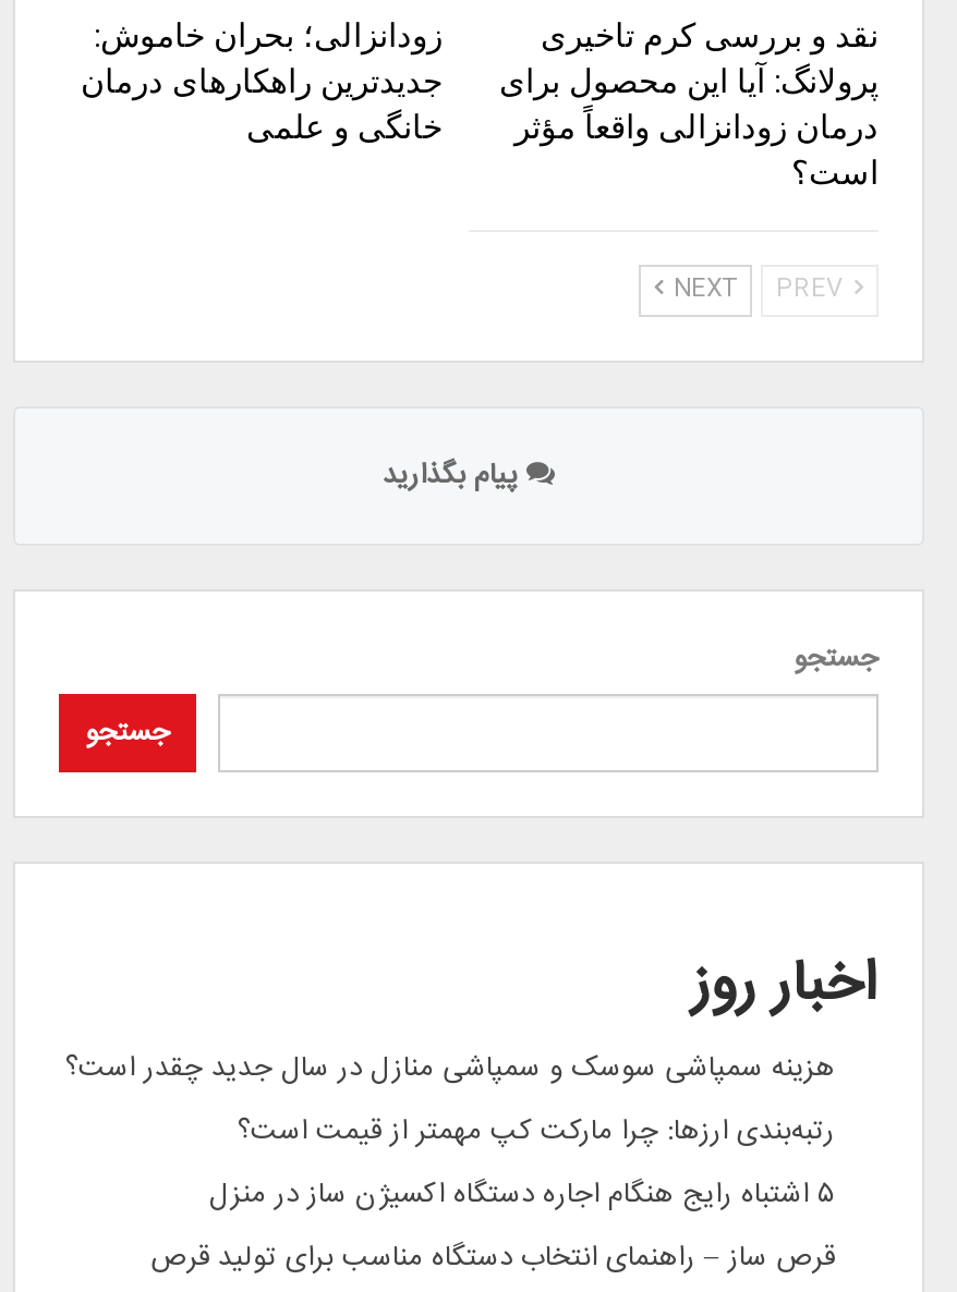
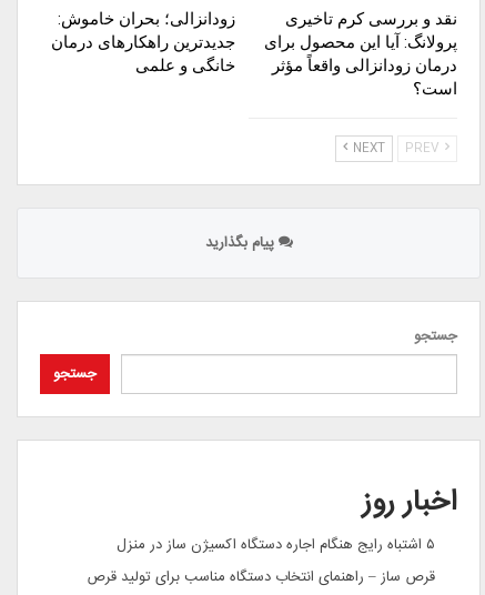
[65,1044,835,1155] هزینه سمپاشی سوسک و سمپاشی منازل در سال جدید چقدر است؟ | رتبه‌بندی ارزها: چرا مارکت کپ مهمتر از قیمت است؟ -> none

